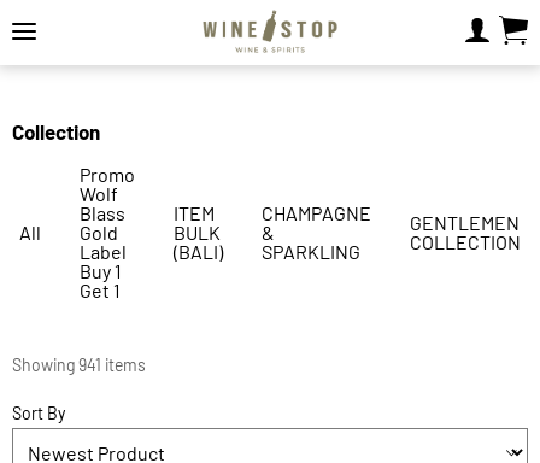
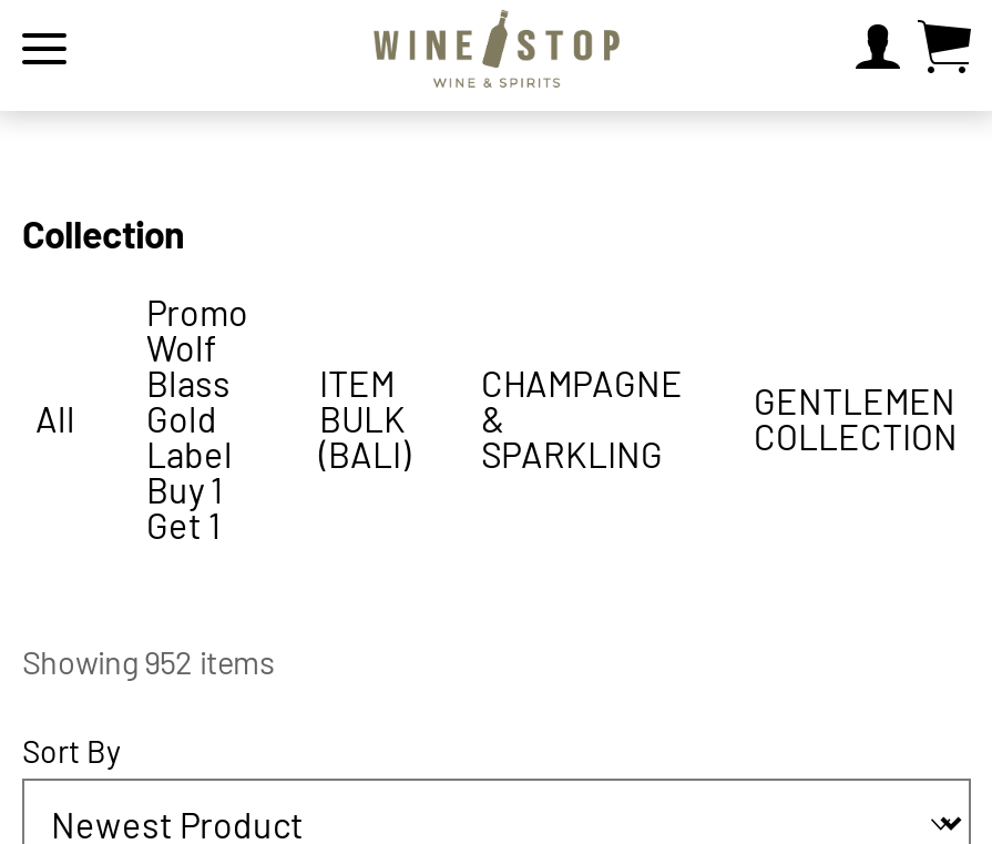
[12,354,146,375] Showing 941 items -> [22,643,275,681] Showing 952 items

